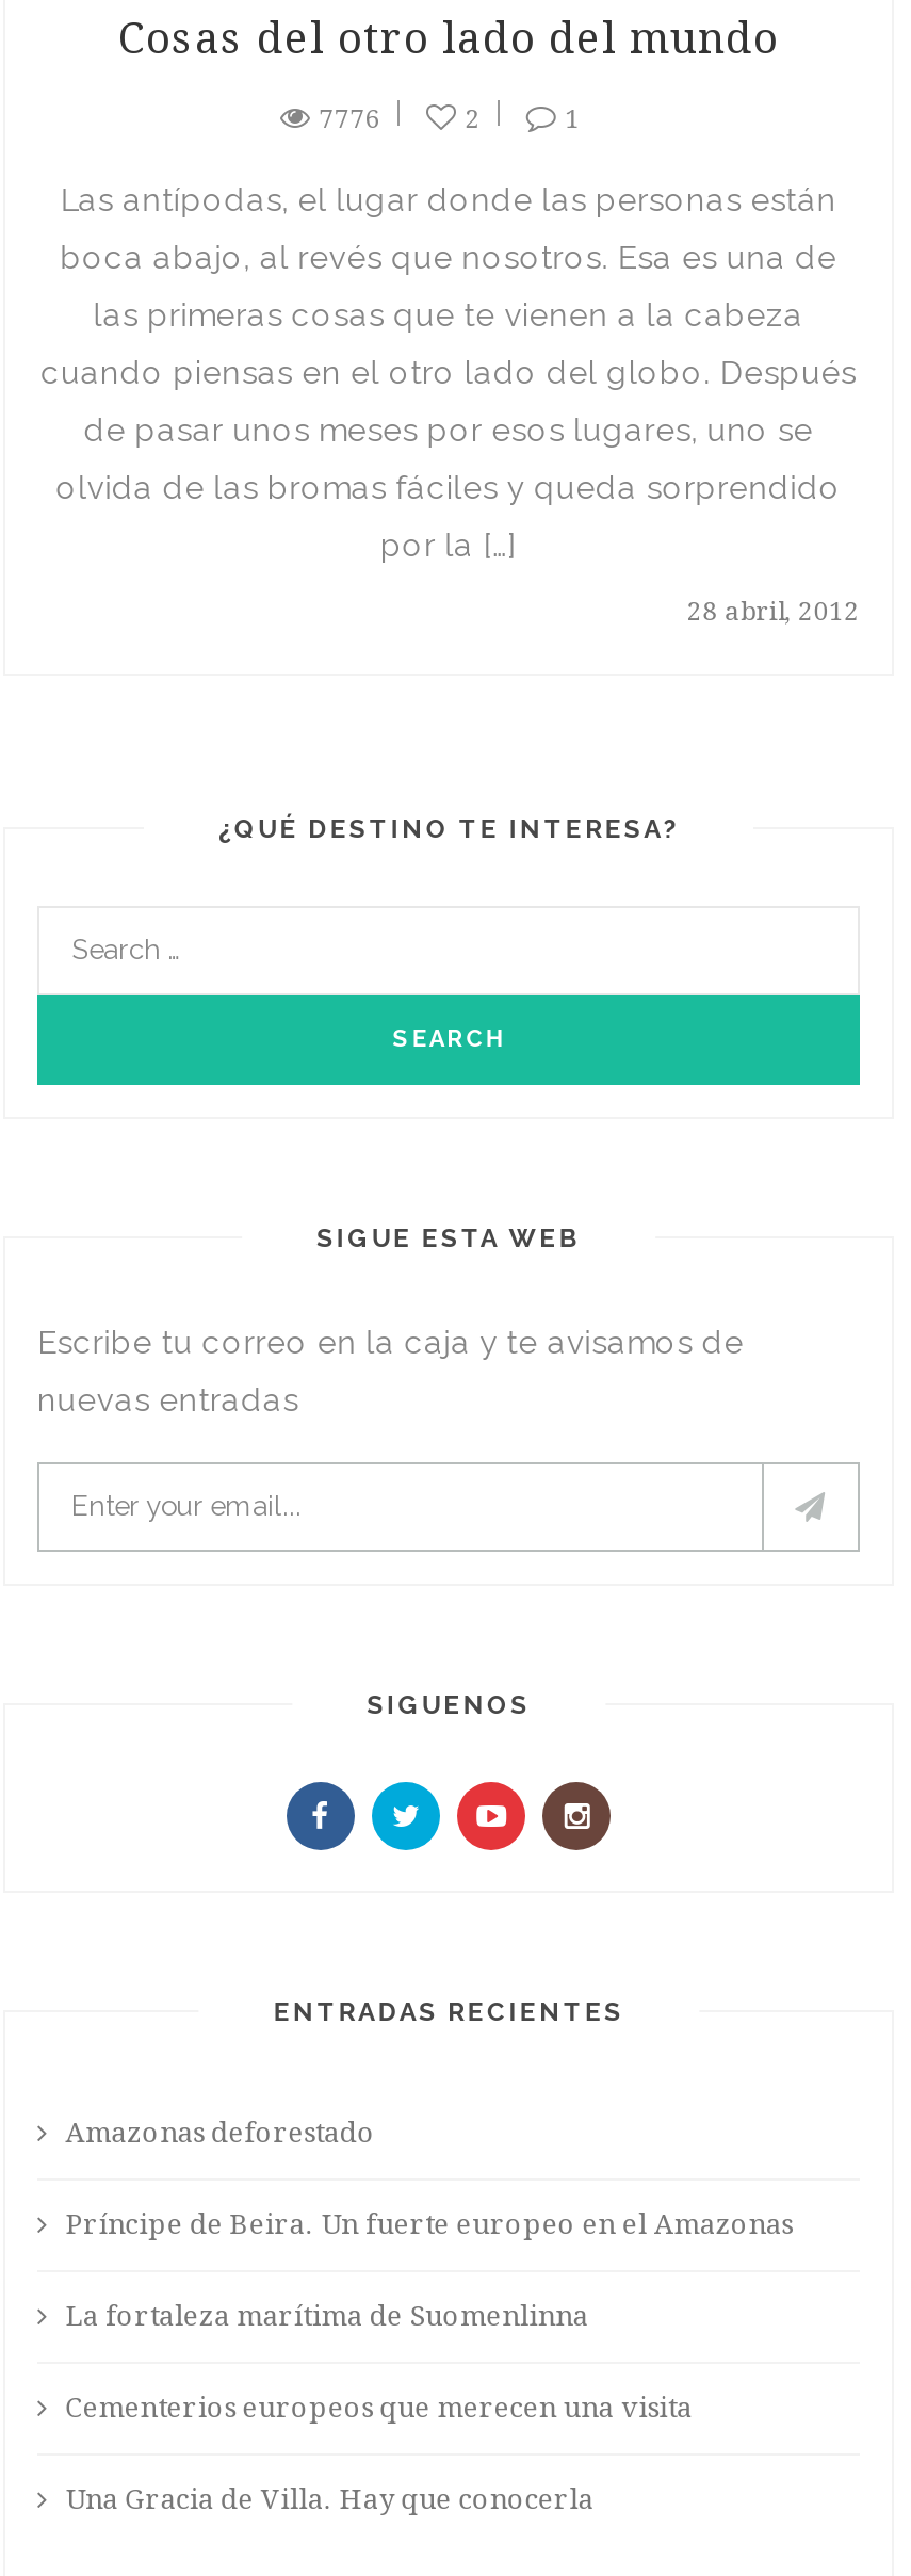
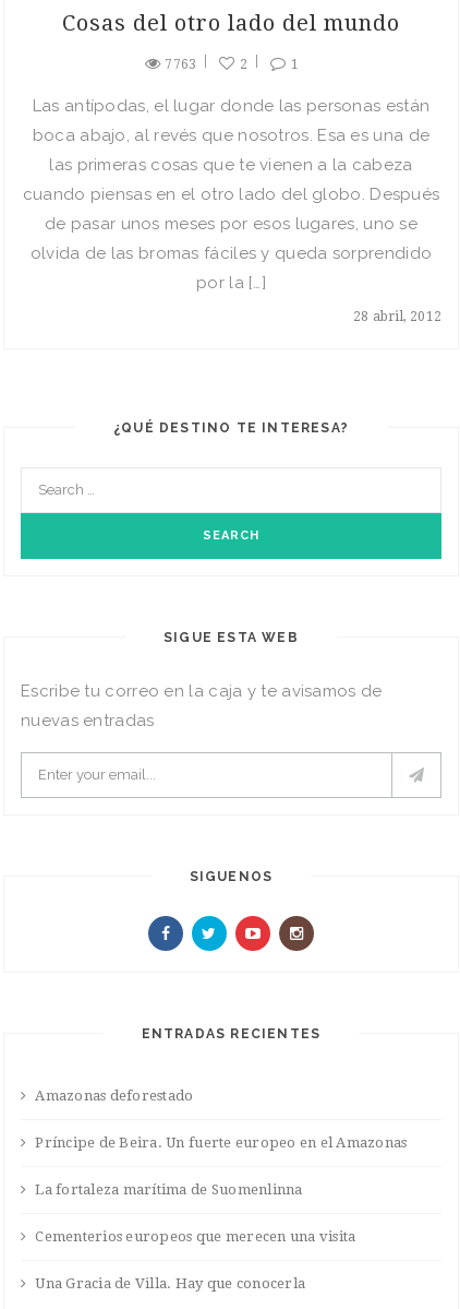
[319,104,381,134] 7776 -> [165,57,197,72] 7763

